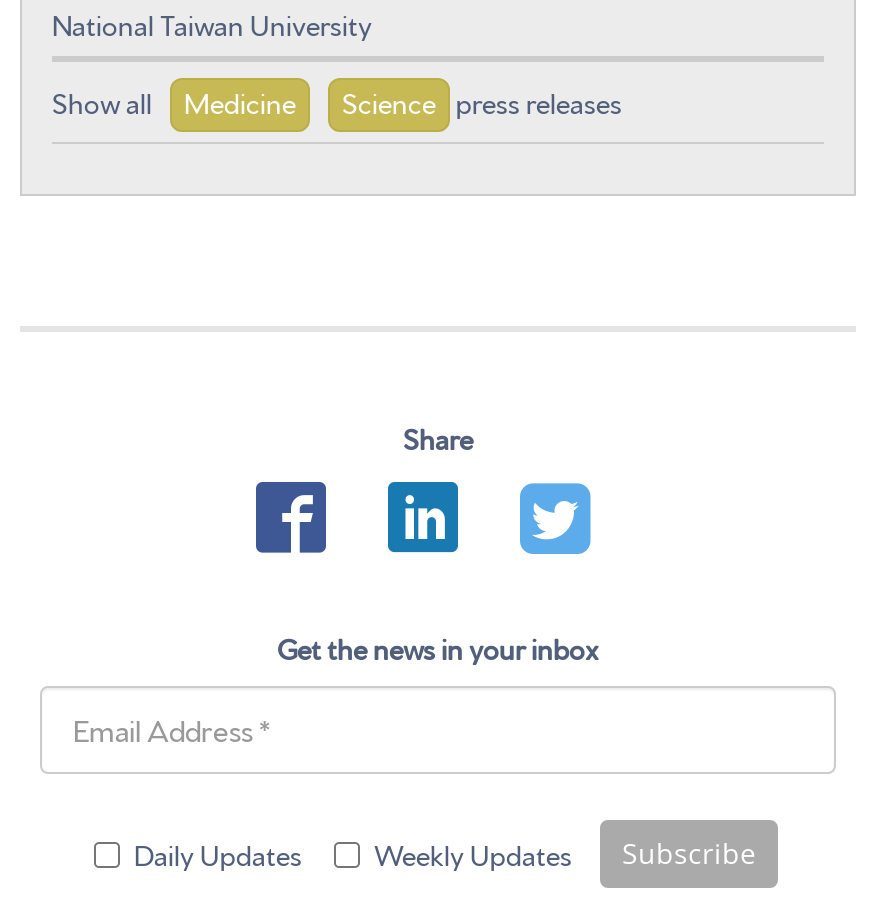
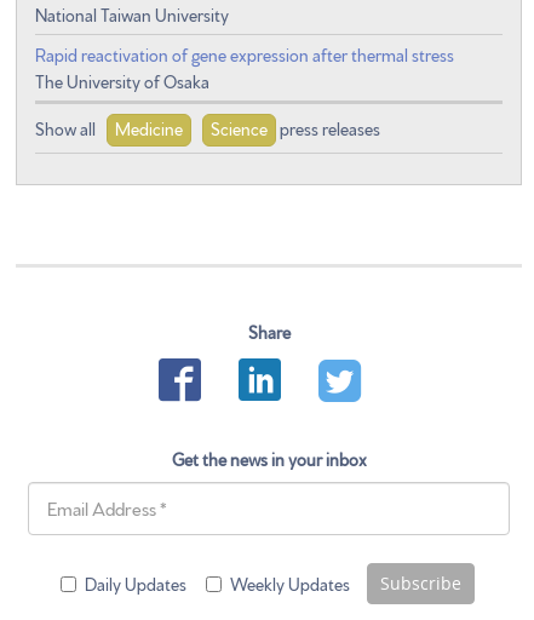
none -> [35,43,454,92] Rapid reactivation of gene expression after thermal stress | The University of Osaka

